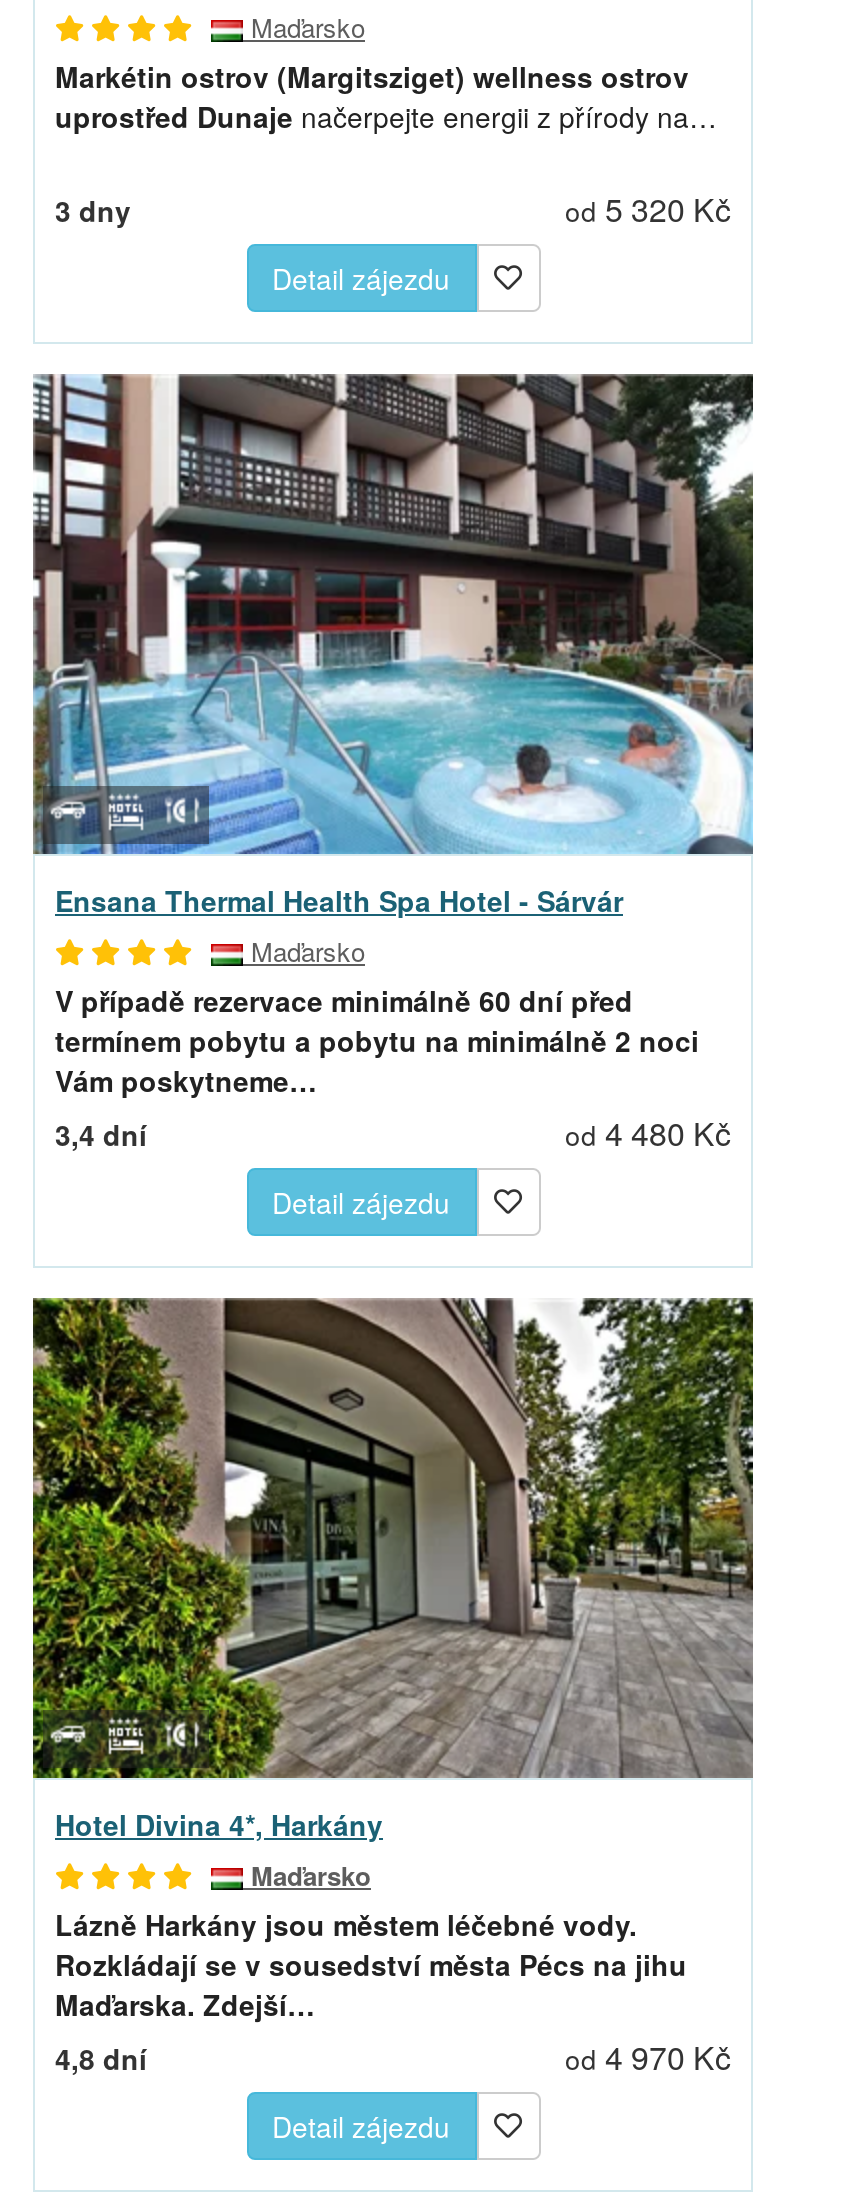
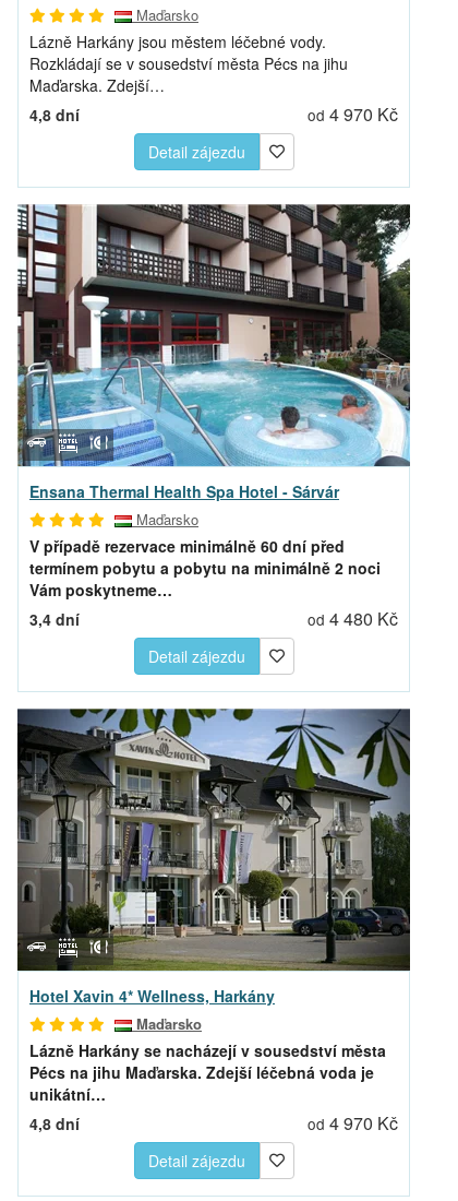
[55,56,731,232] Markétin ostrov (Margitsziget) wellness ostrov | uprostřed Dunaje načerpejte energii z přírody na… | 3 dny | od 5 320 Kč -> [29,102,398,127] 4,8 dní | od 4 970 Kč
[31,1298,755,1844] [image] | Hotel Divina 4*, Harkány -> [16,709,411,1007] [image] | Hotel Xavin 4* Wellness, Harkány
moved [55,1904,687,2024] -> [29,31,348,96]: Lázně Harkány jsou městem léčebné vody. | Rozkládají se v sousedství města Pécs na jihu | Maďarska. Zdejší…
none -> [29,1040,386,1105] Lázně Harkány se nacházejí v sousedství města | Pécs na jihu Maďarska. Zdejší léčebná voda je | unikátní…

